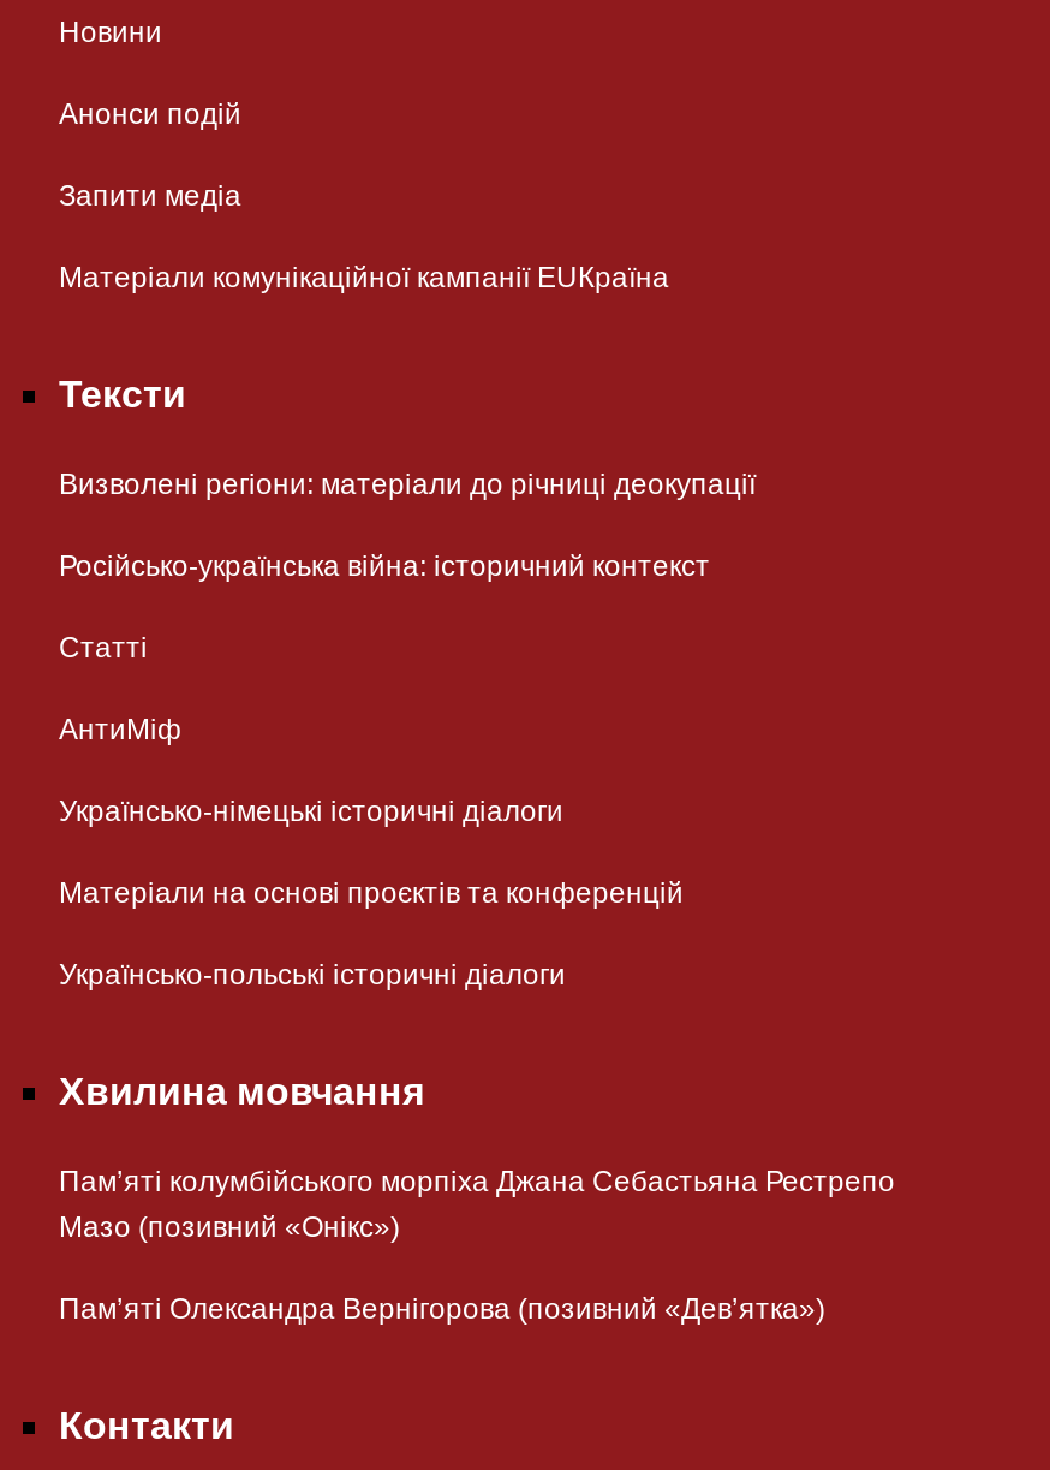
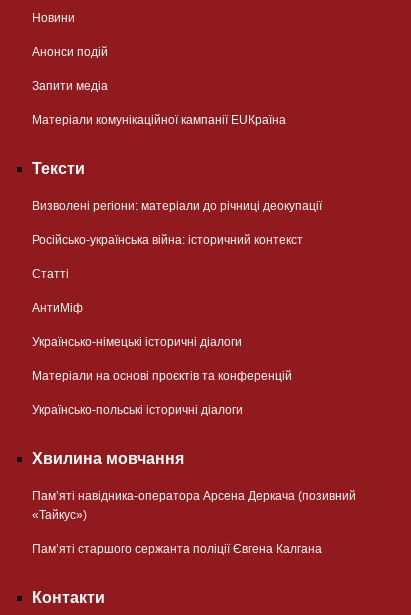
[59,1163,895,1243] Пам’яті колумбійського морпіха Джана Себастьяна Рестрепо | Мазо (позивний «Онікс») -> [32,488,356,521] Пам’яті навідника-оператора Арсена Деркача (позивний | «Тайкус»)
[59,1291,825,1325] Пам’яті Олександра Вернігорова (позивний «Дев’ятка») -> [32,541,322,555] Пам’яті старшого сержанта поліції Євгена Калгана

